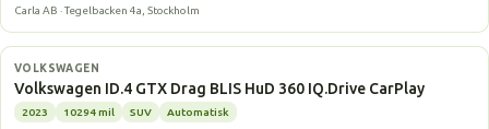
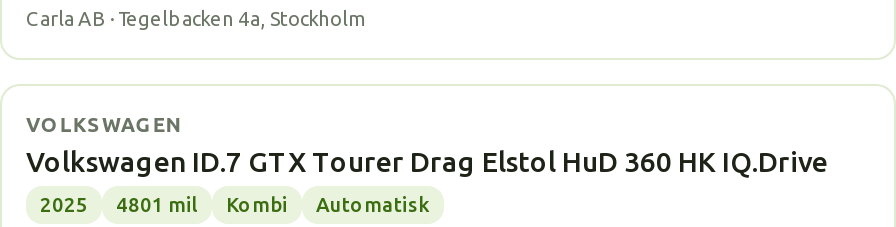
[14,80,425,97] Volkswagen ID.4 GTX Drag BLIS HuD 360 IQ.Drive CarPlay -> [26,146,828,178] Volkswagen ID.7 GTX Tourer Drag Elstol HuD 360 HK IQ.Drive
[22,106,152,118] 2023 | 10294 mil | SUV -> [40,194,288,216] 2025 | 4801 mil | Kombi

